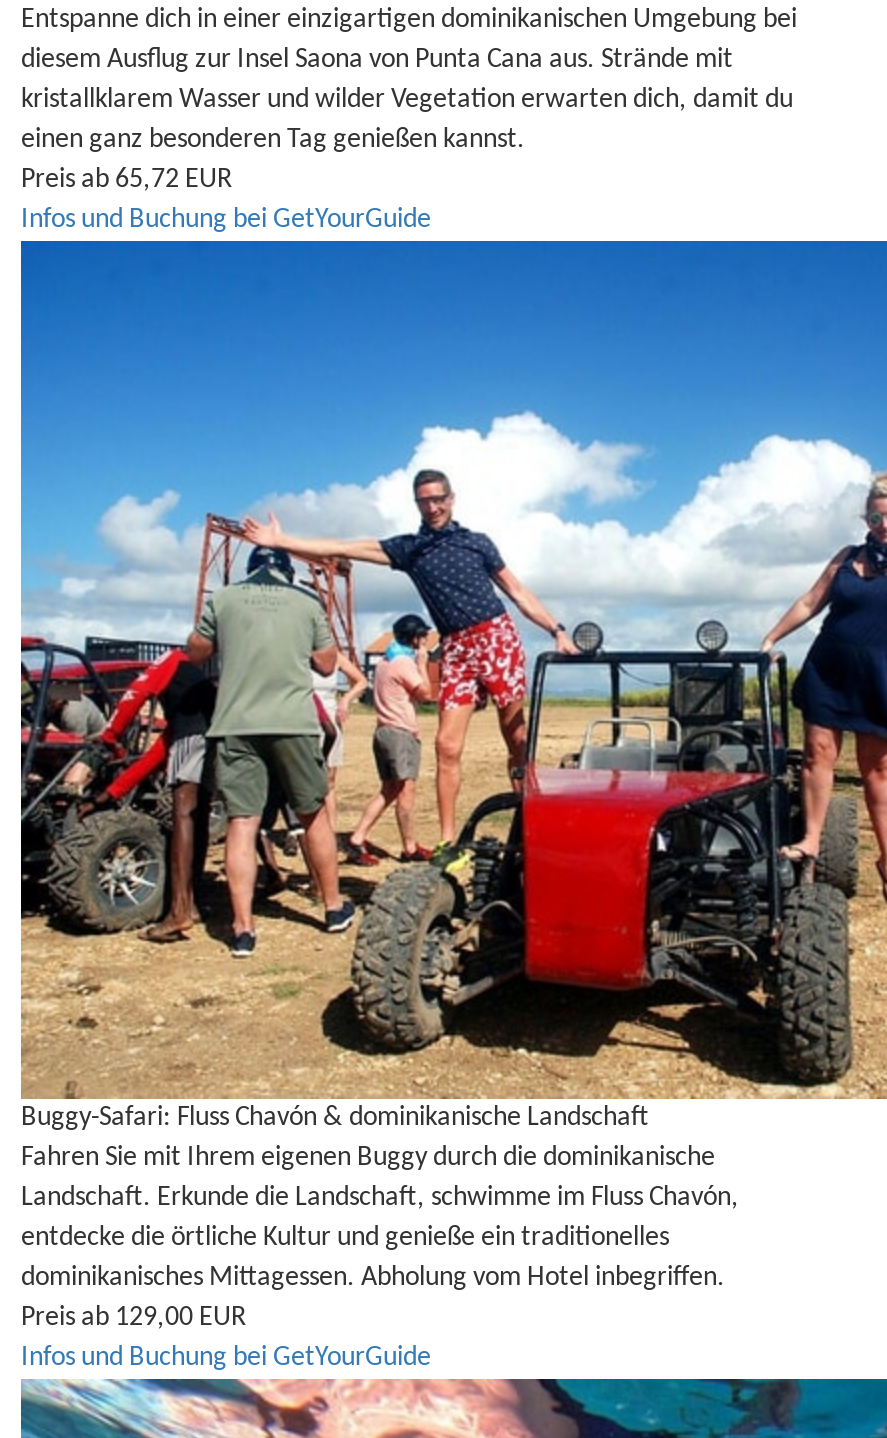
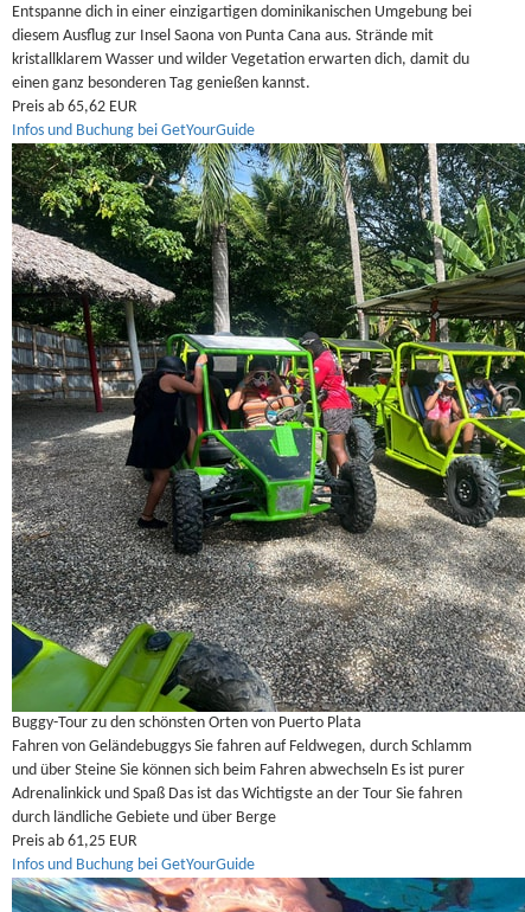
[21,165,233,195] Preis ab 65,72 EUR -> [12,98,137,115] Preis ab 65,62 EUR
[19,238,881,1333] [image] | Buggy-Safari: Fluss Chavón & dominikanische Landschaft | Fahren Sie mit Ihrem eigenen Buggy durch die dominikanische | Landschaft. Erkunde die Landschaft, schwimme im Fluss Chavón, | entdecke die örtliche Kultur und genieße ein traditionelles | dominikanisches Mittagessen. Abholung vom Hotel inbegriffen. | Preis ab 129,00 EUR -> [11,142,521,850] [image] | Buggy-Tour zu den schönsten Orten von Puerto Plata | Fahren von Geländebuggys Sie fahren auf Feldwegen, durch Schlamm | und über Steine Sie können sich beim Fahren abwechseln Es ist purer | Adrenalinkick und Spaß Das ist das Wichtigste an der Tour Sie fahren | durch ländliche Gebiete und über Berge | Preis ab 61,25 EUR

